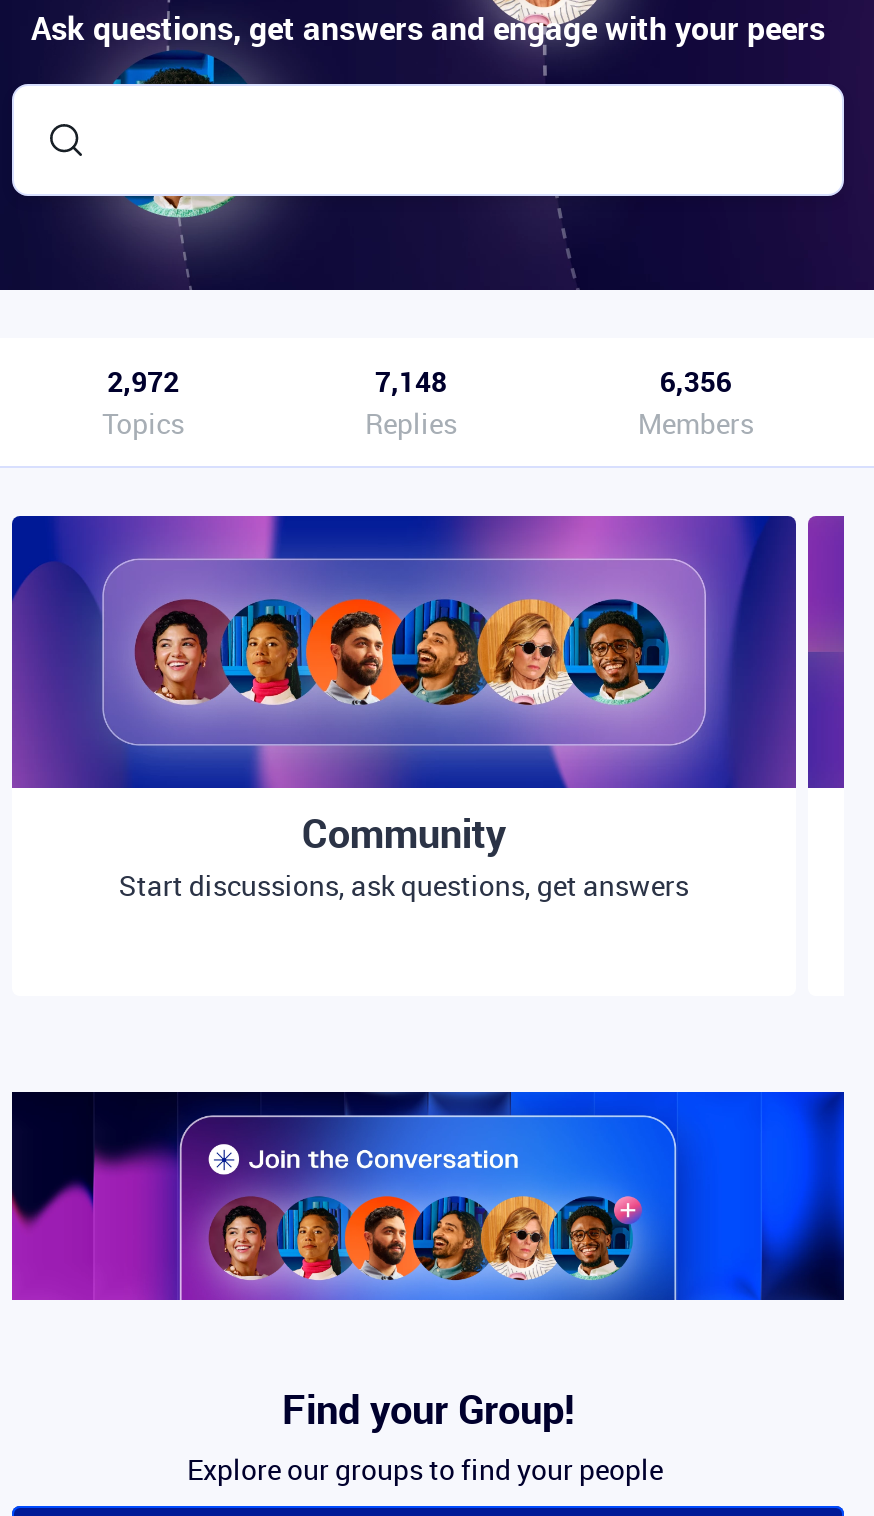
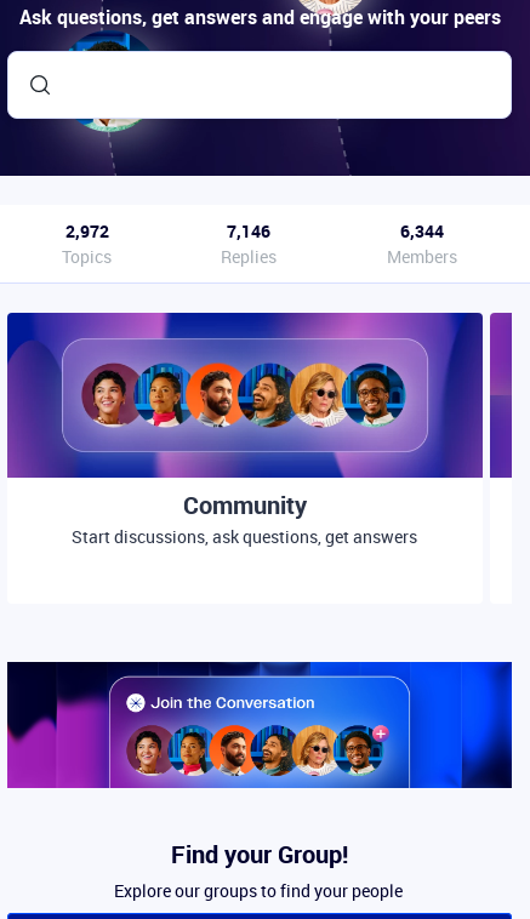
[375,362,447,400] 7,148 -> [227,219,271,242] 7,146
[660,362,732,400] 6,356 -> [400,219,444,242] 6,344

